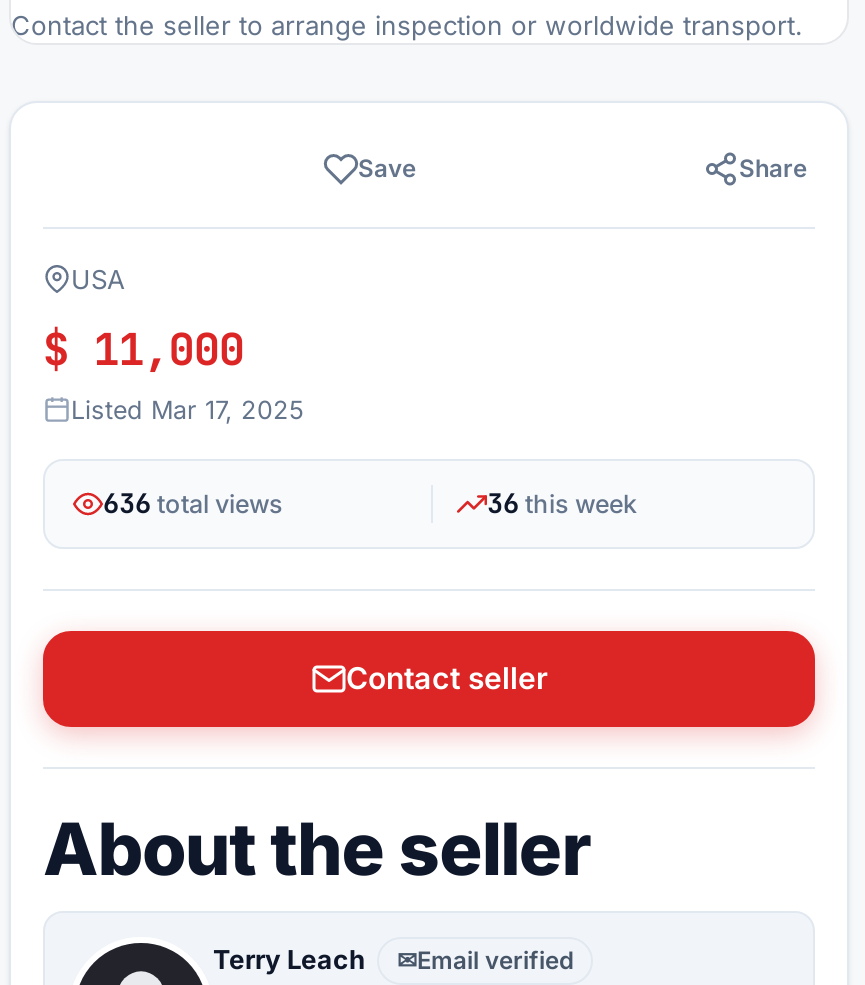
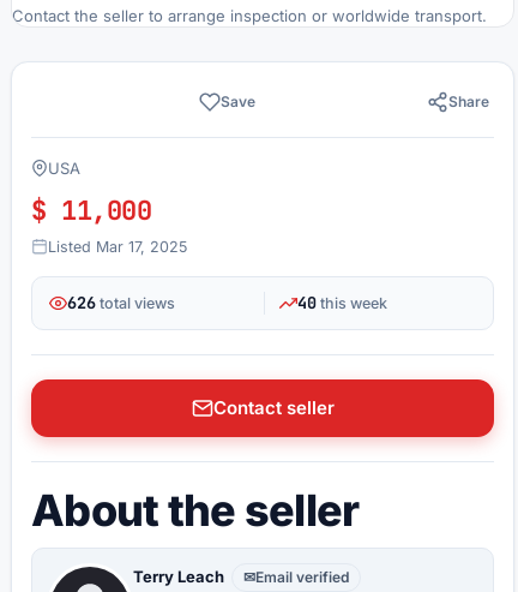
[103,485,283,521] 636 total views -> [67,292,175,313] 626 total views
[487,485,637,521] 36 this week -> [297,292,387,313] 40 this week

